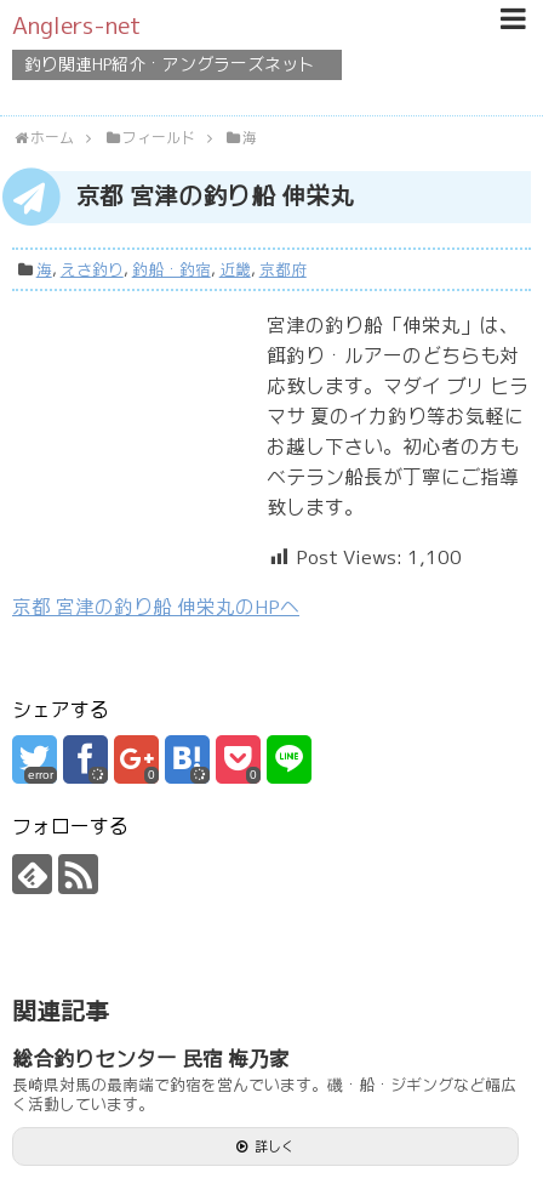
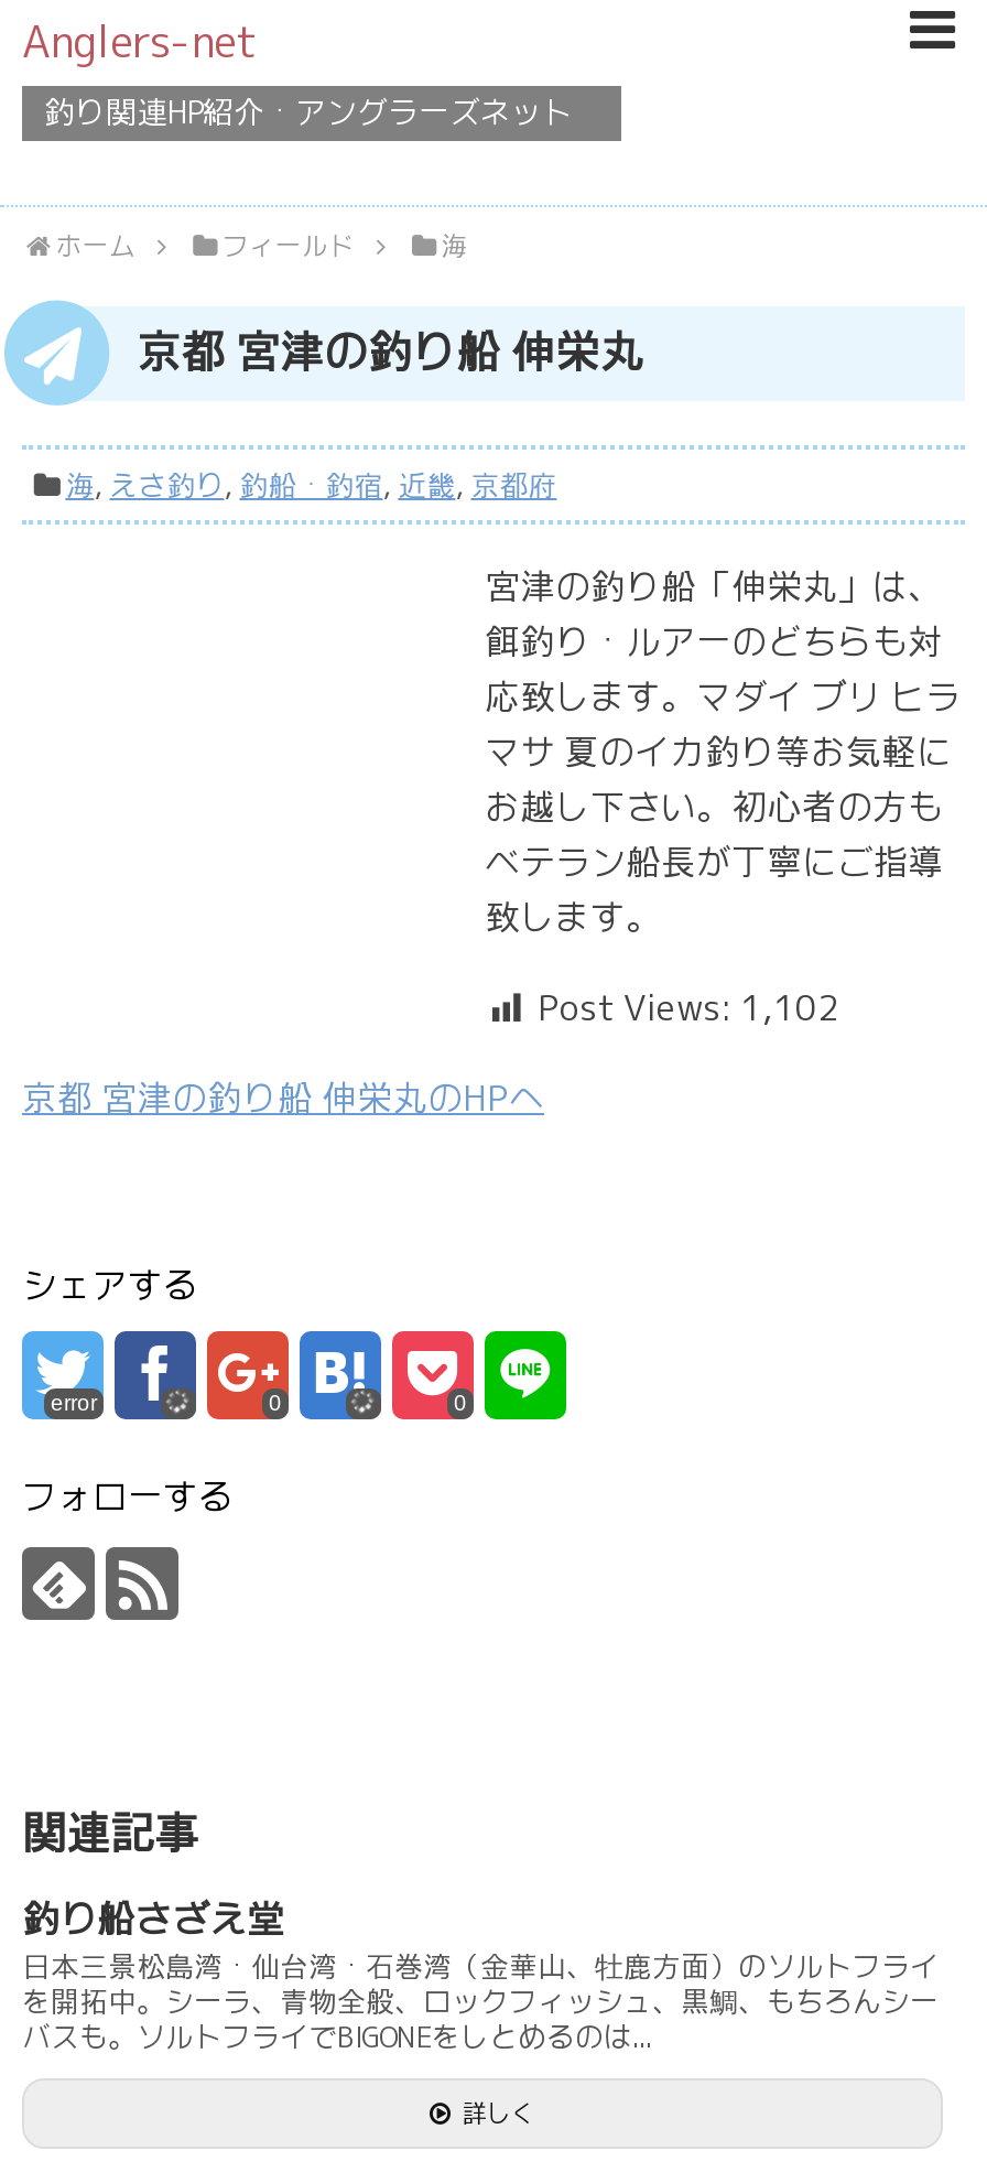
[296,546,462,569] Post Views: 1,100 -> [538,987,839,1029] Post Views: 1,102
[12,1047,516,1114] 総合釣りセンター 民宿 梅乃家 | 長崎県対馬の最南端で釣宿を営んでいます。磯・船・ジギングなど幅広 | く活動しています。 -> [22,1898,939,2054] 釣り船さざえ堂 | 日本三景松島湾・仙台湾・石巻湾（金華山、牡鹿方面）のソルトフライ | を開拓中。シーラ、青物全般、ロックフィッシュ、黒鯛、もちろんシー | バスも。ソルトフライでBIGONEをしとめるのは...

